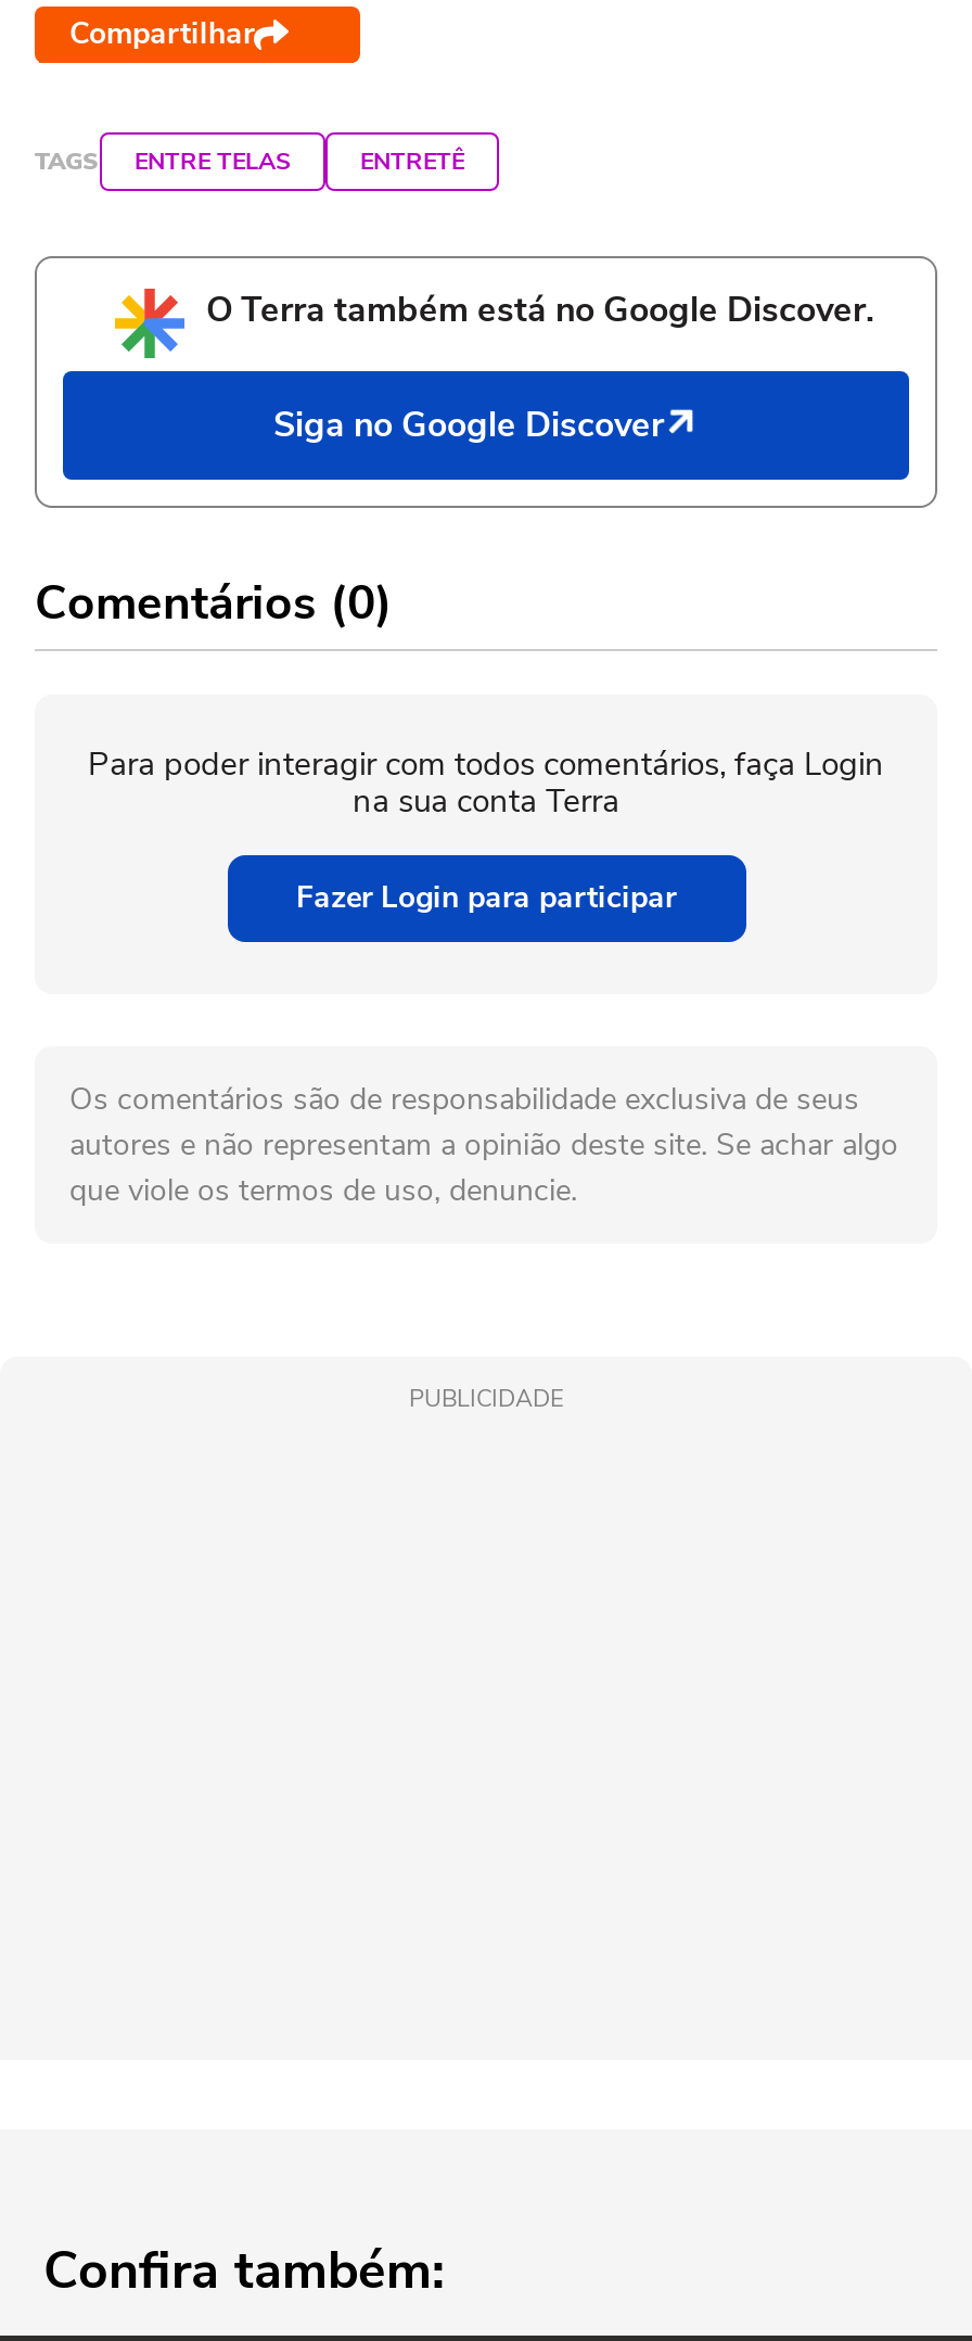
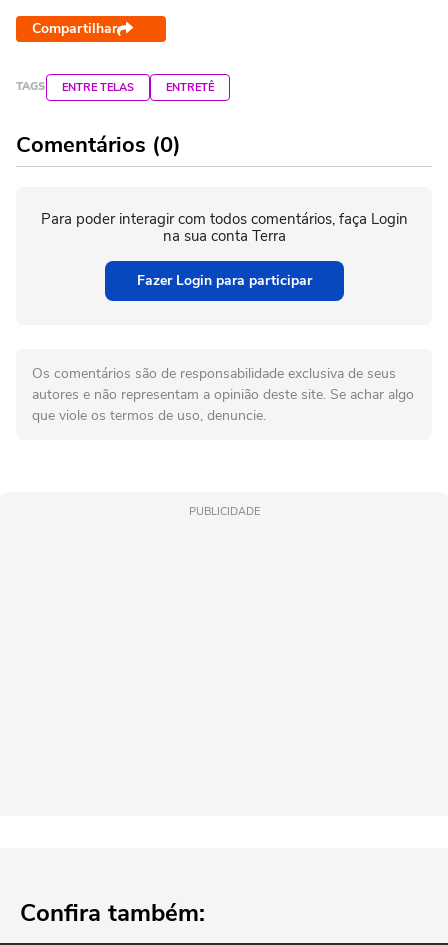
[33,255,939,509] [image] | O Terra também está no Google Discover. | Siga no Google Discover -> none

